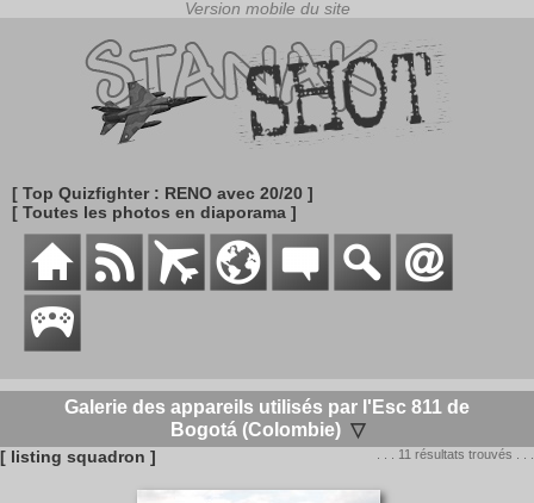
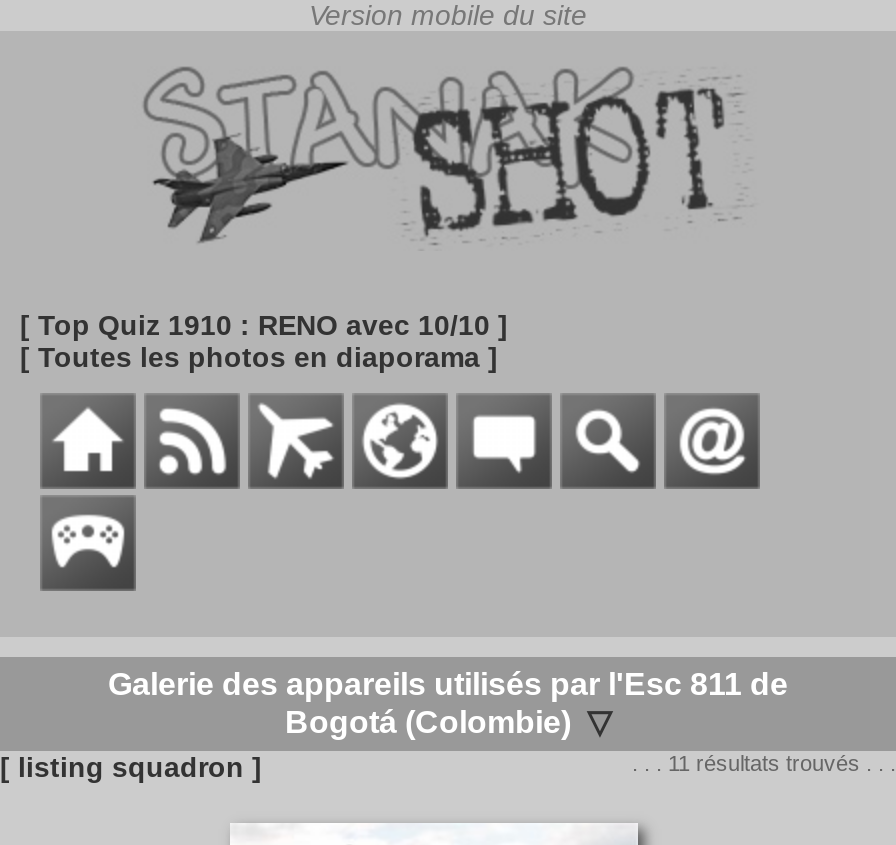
[12,184,313,203] [ Top Quizfighter : RENO avec 20/20 ] -> [20,309,508,341] [ Top Quiz 1910 : RENO avec 10/10 ]

